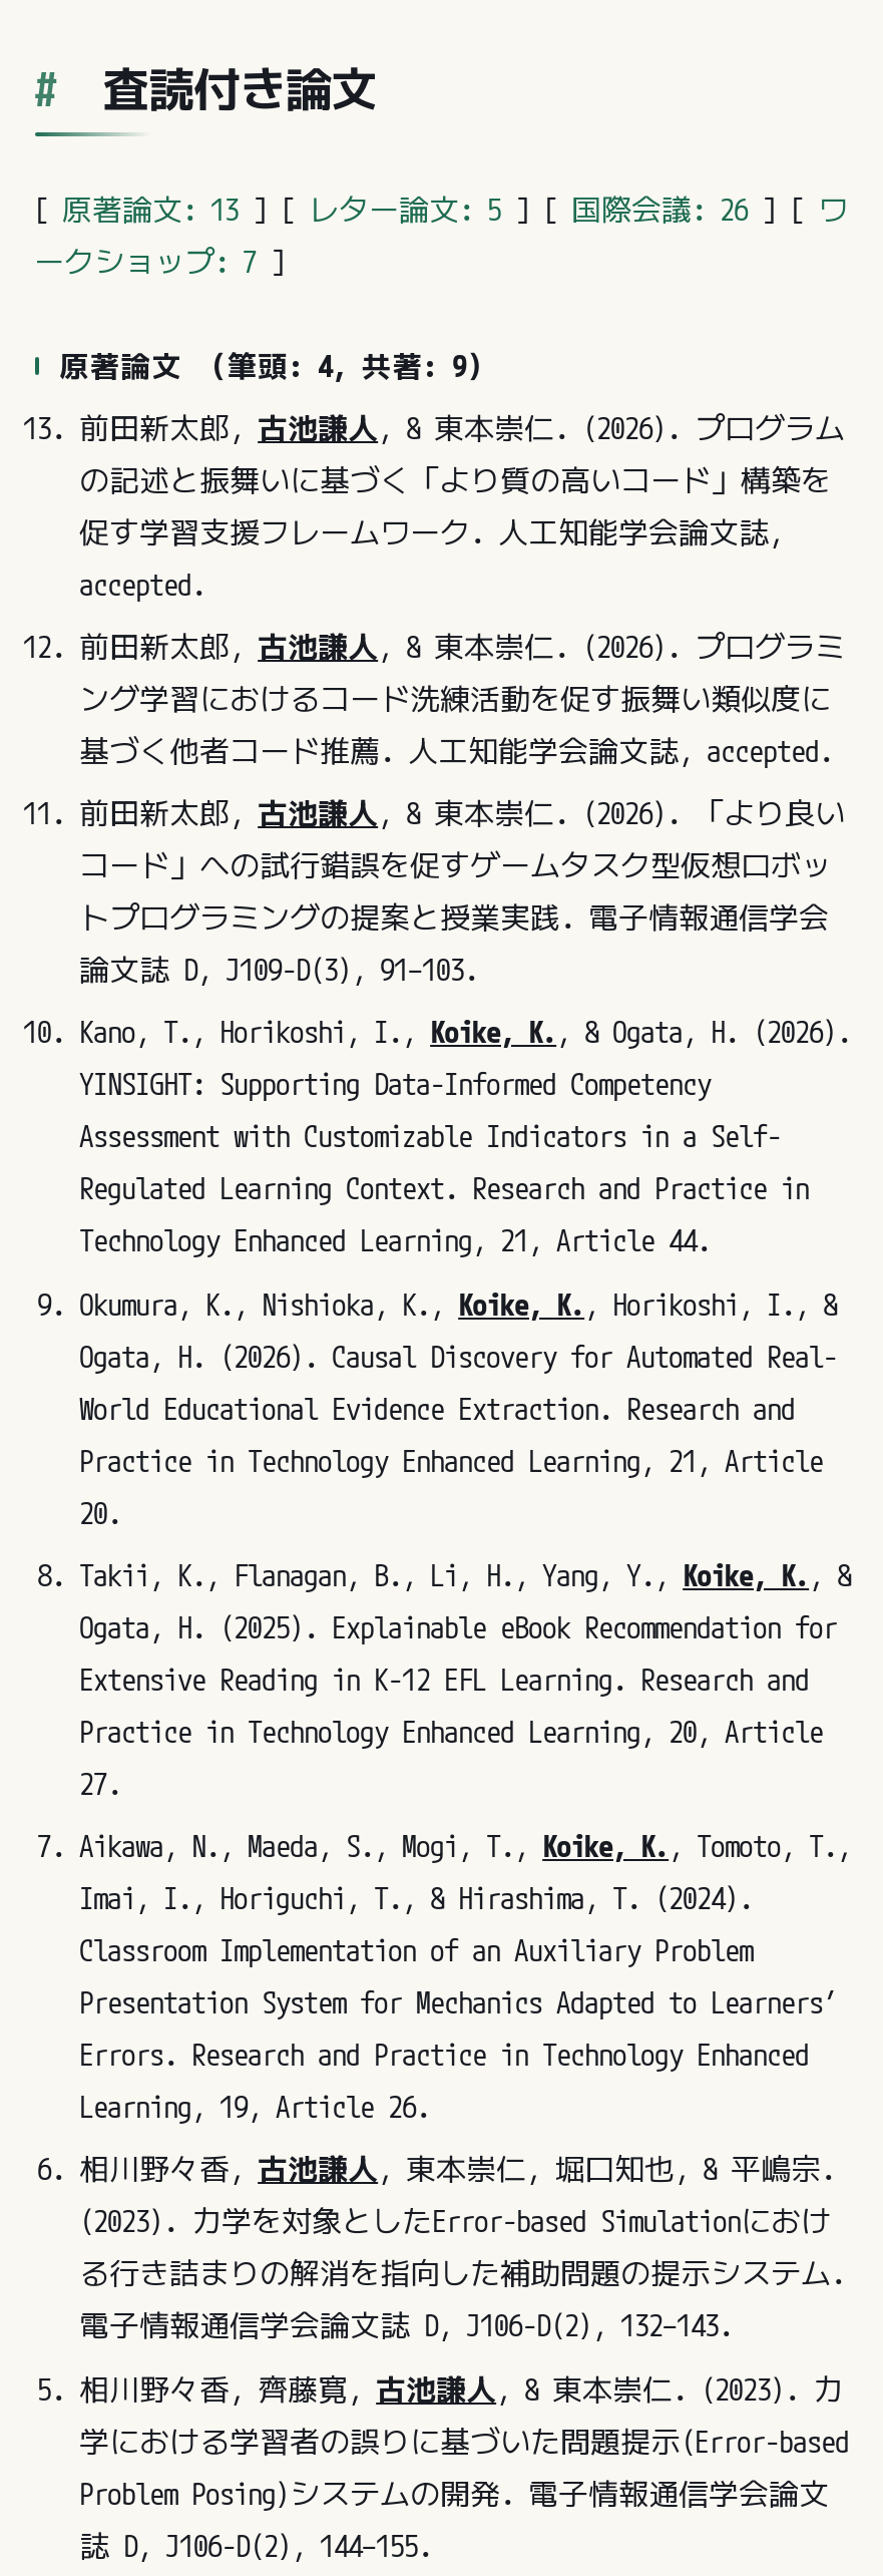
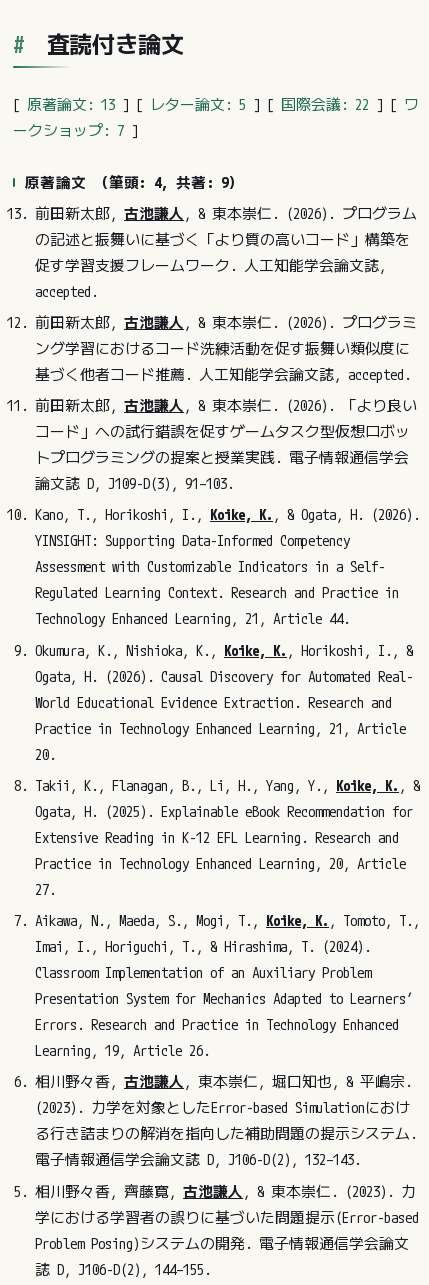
[34,190,848,228] [原著論文: 13] [レター論文: 5] [国際会議: 26] [ワ -> [13,95,419,114] [原著論文: 13] [レター論文: 5] [国際会議: 22] [ワ

